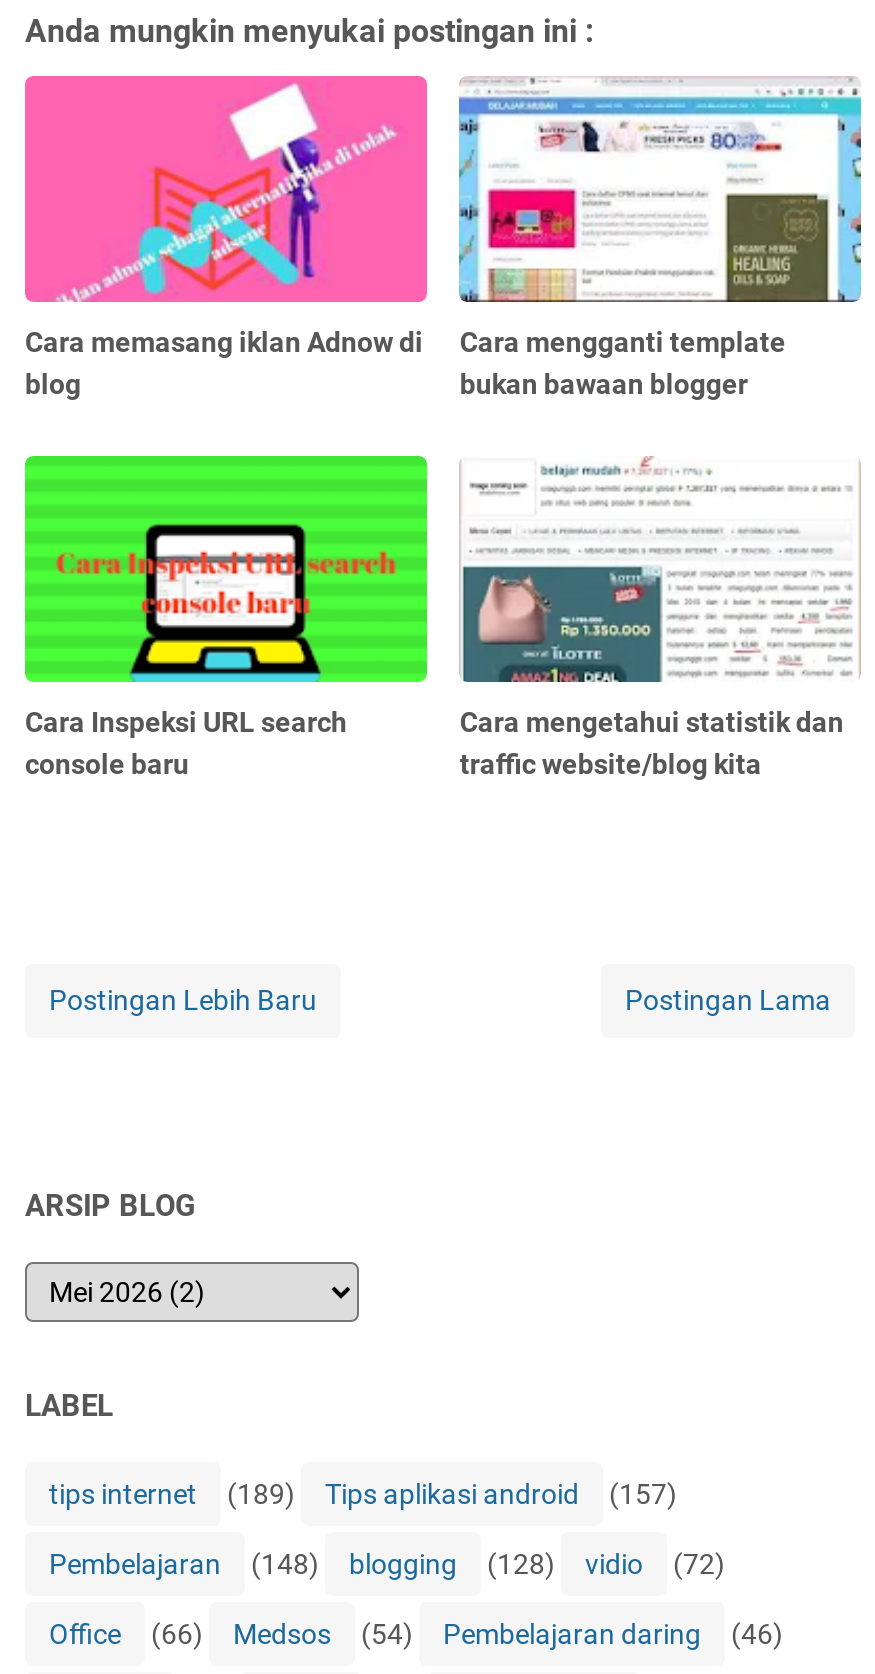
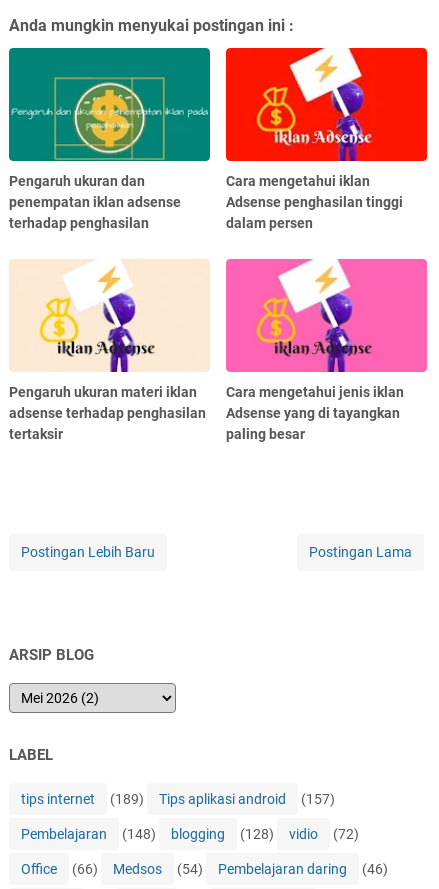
[23,74,429,399] [image] | Cara memasang iklan Adnow di | blog -> [8,47,211,231] [image] | Pengaruh ukuran dan | penempatan iklan adsense | terhadap penghasilan
[457,76,863,399] [image] | Cara mengganti template | bukan bawaan blogger -> [225,47,428,231] [image] | Cara mengetahui iklan | Adsense penghasilan tinggi | dalam persen
[23,454,429,779] [image] | Cara Inspeksi URL search | console baru -> [9,259,210,441] [image] | Pengaruh ukuran materi iklan | adsense terhadap penghasilan | tertaksir
[459,456,859,779] [image] | Cara mengetahui statistik dan | traffic website/blog kita -> [225,258,427,441] [image] | Cara mengetahui jenis iklan | Adsense yang di tayangkan | paling besar

